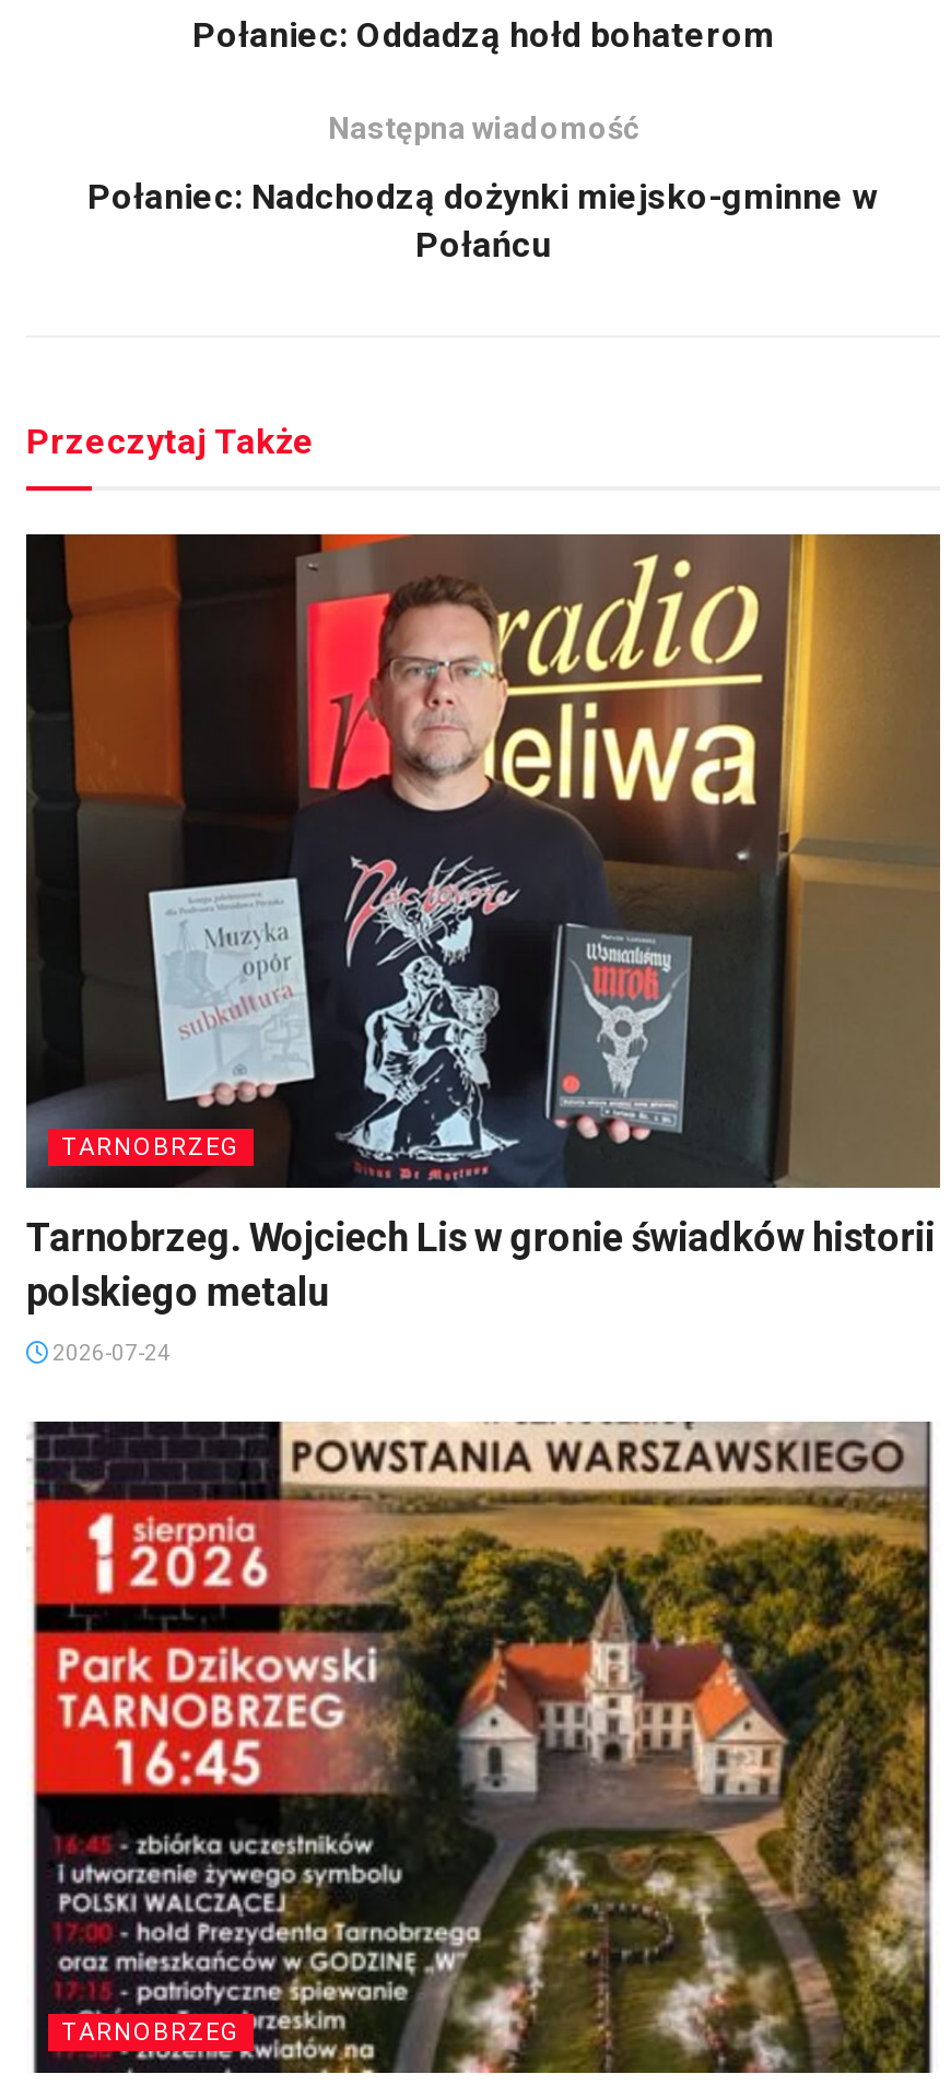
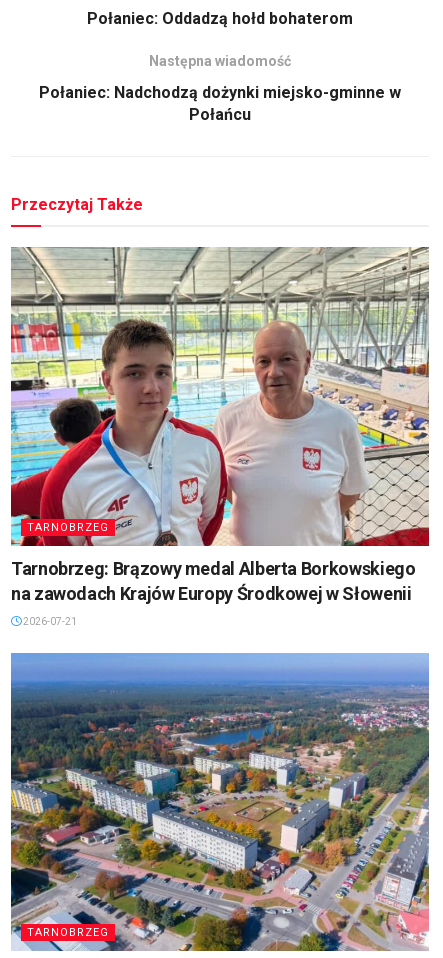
[24,532,940,1314] [image] | Tarnobrzeg. Wojciech Lis w gronie świadków historii | polskiego metalu -> [10,247,430,604] [image] | Tarnobrzeg: Brązowy medal Alberta Borkowskiego | na zawodach Krajów Europy Środkowej w Słowenii
[48,1340,171,1364] 2026-07-24 -> [21,616,77,627] 2026-07-21
[26,1419,940,2075] [image] -> [10,652,430,952] [image]

